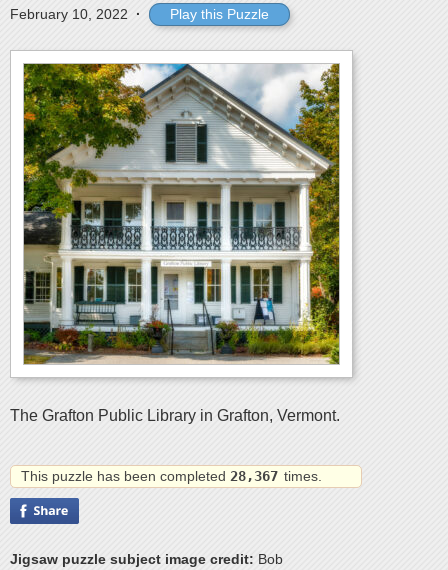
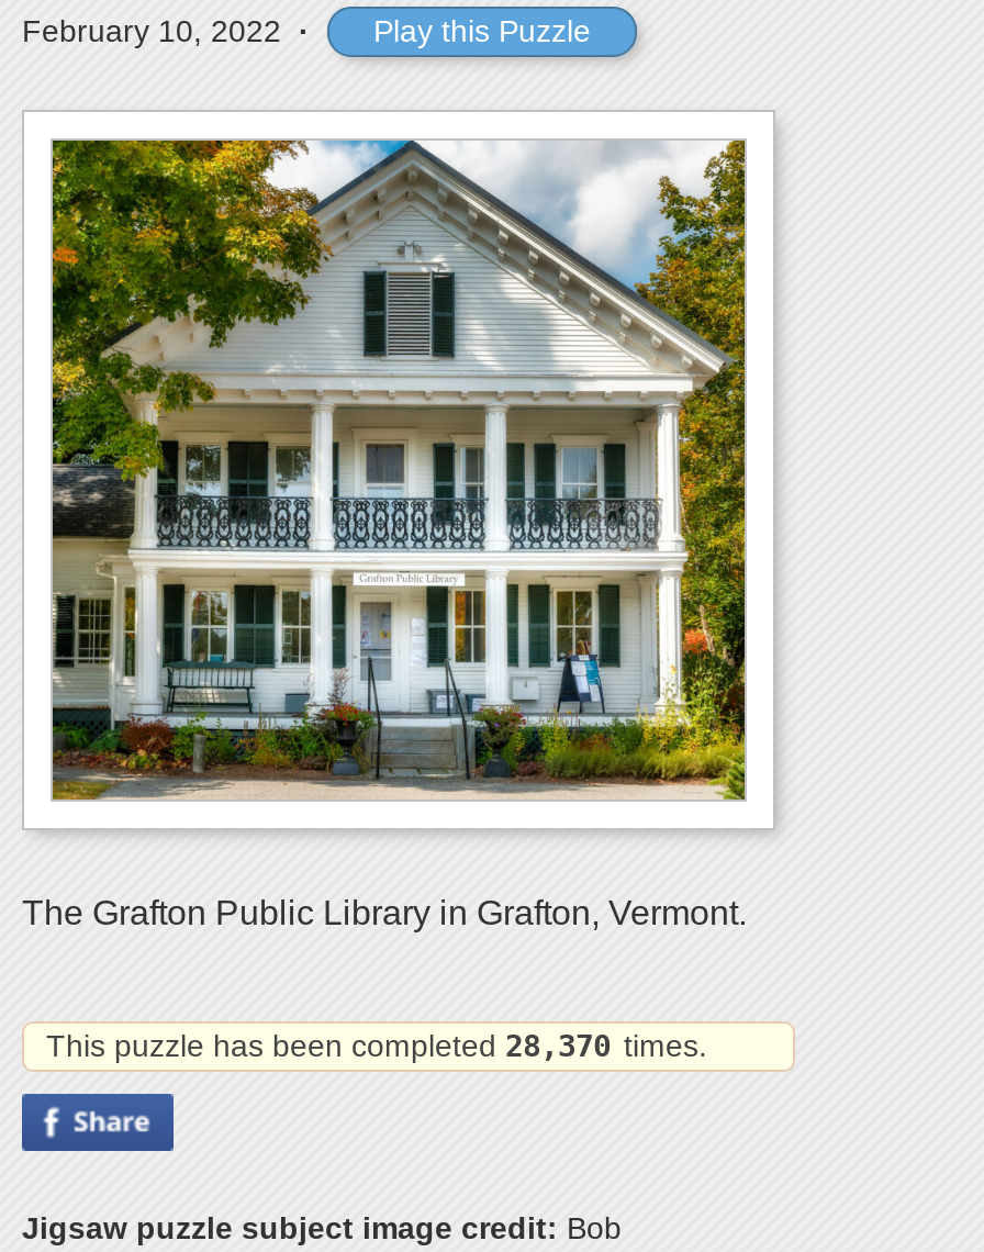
[21,468,322,484] This puzzle has been completed 28,367 times. -> [46,1028,707,1064] This puzzle has been completed 28,370 times.

